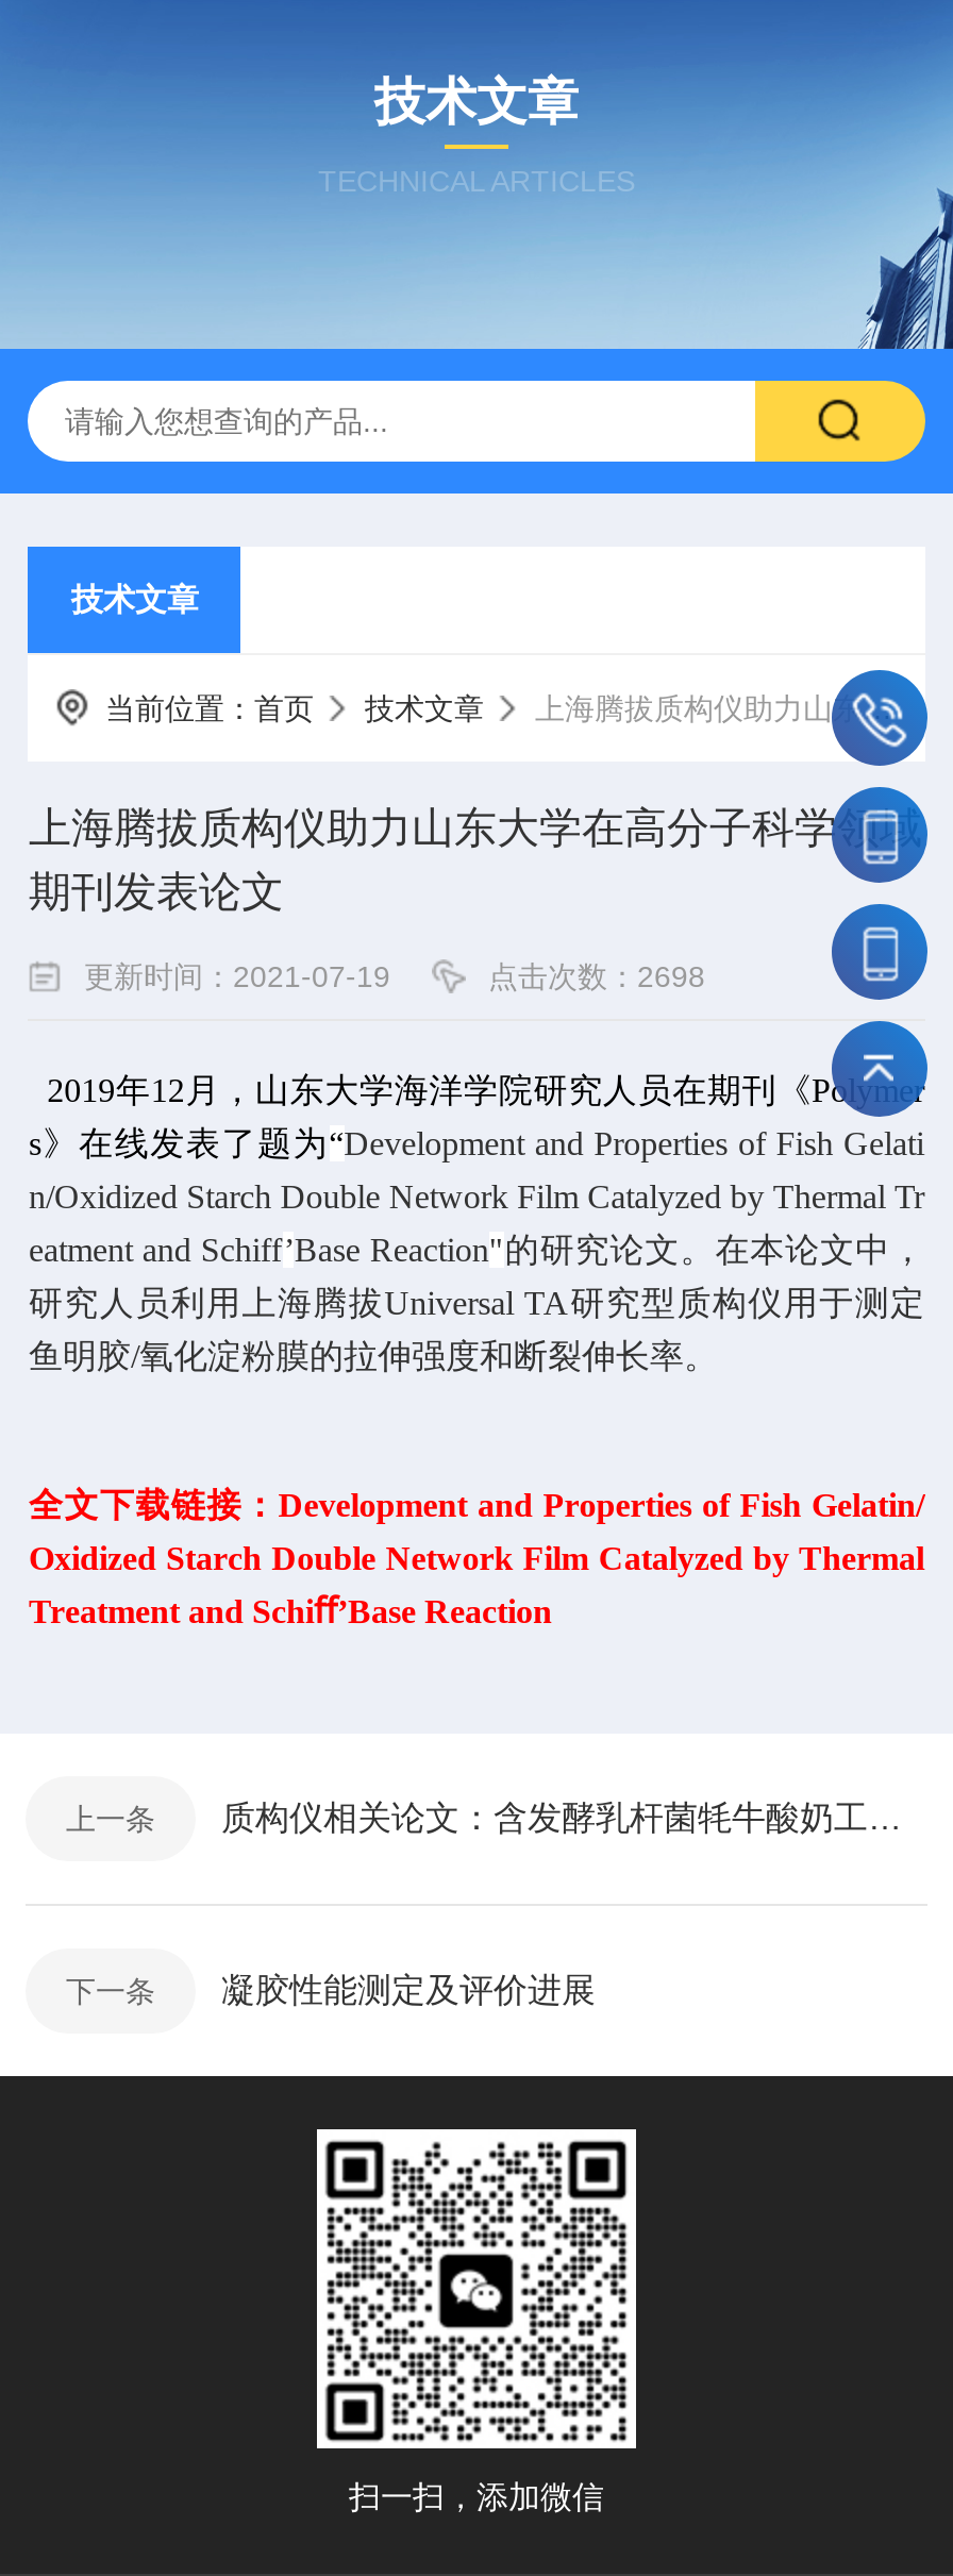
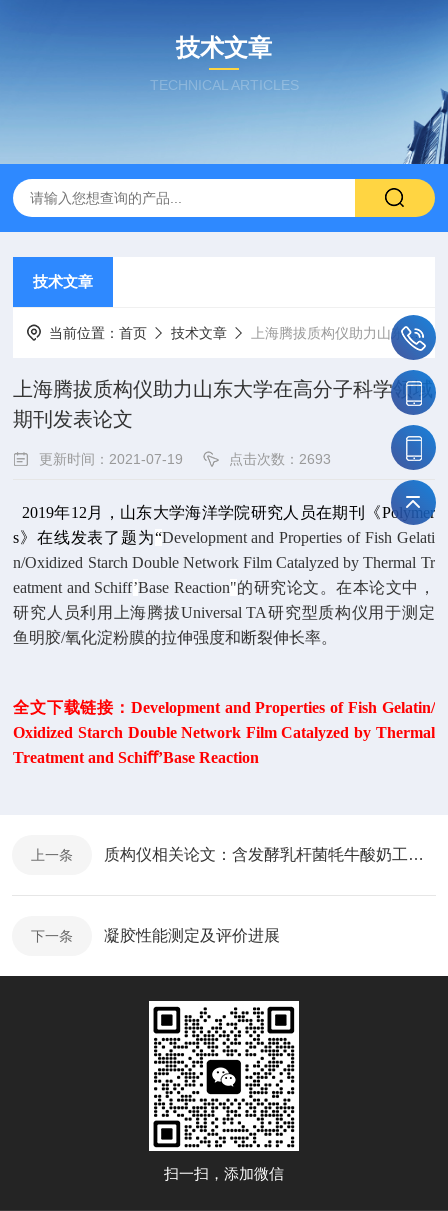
[488,959,705,993] 点击次数：2698 -> [229,451,331,467] 点击次数：2693

